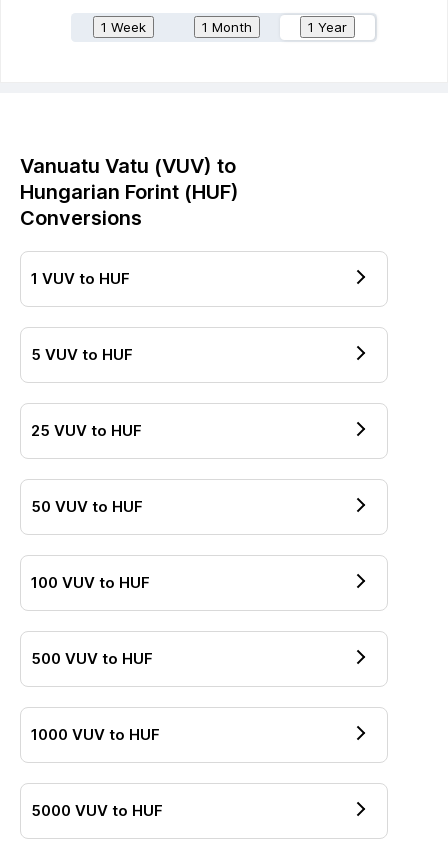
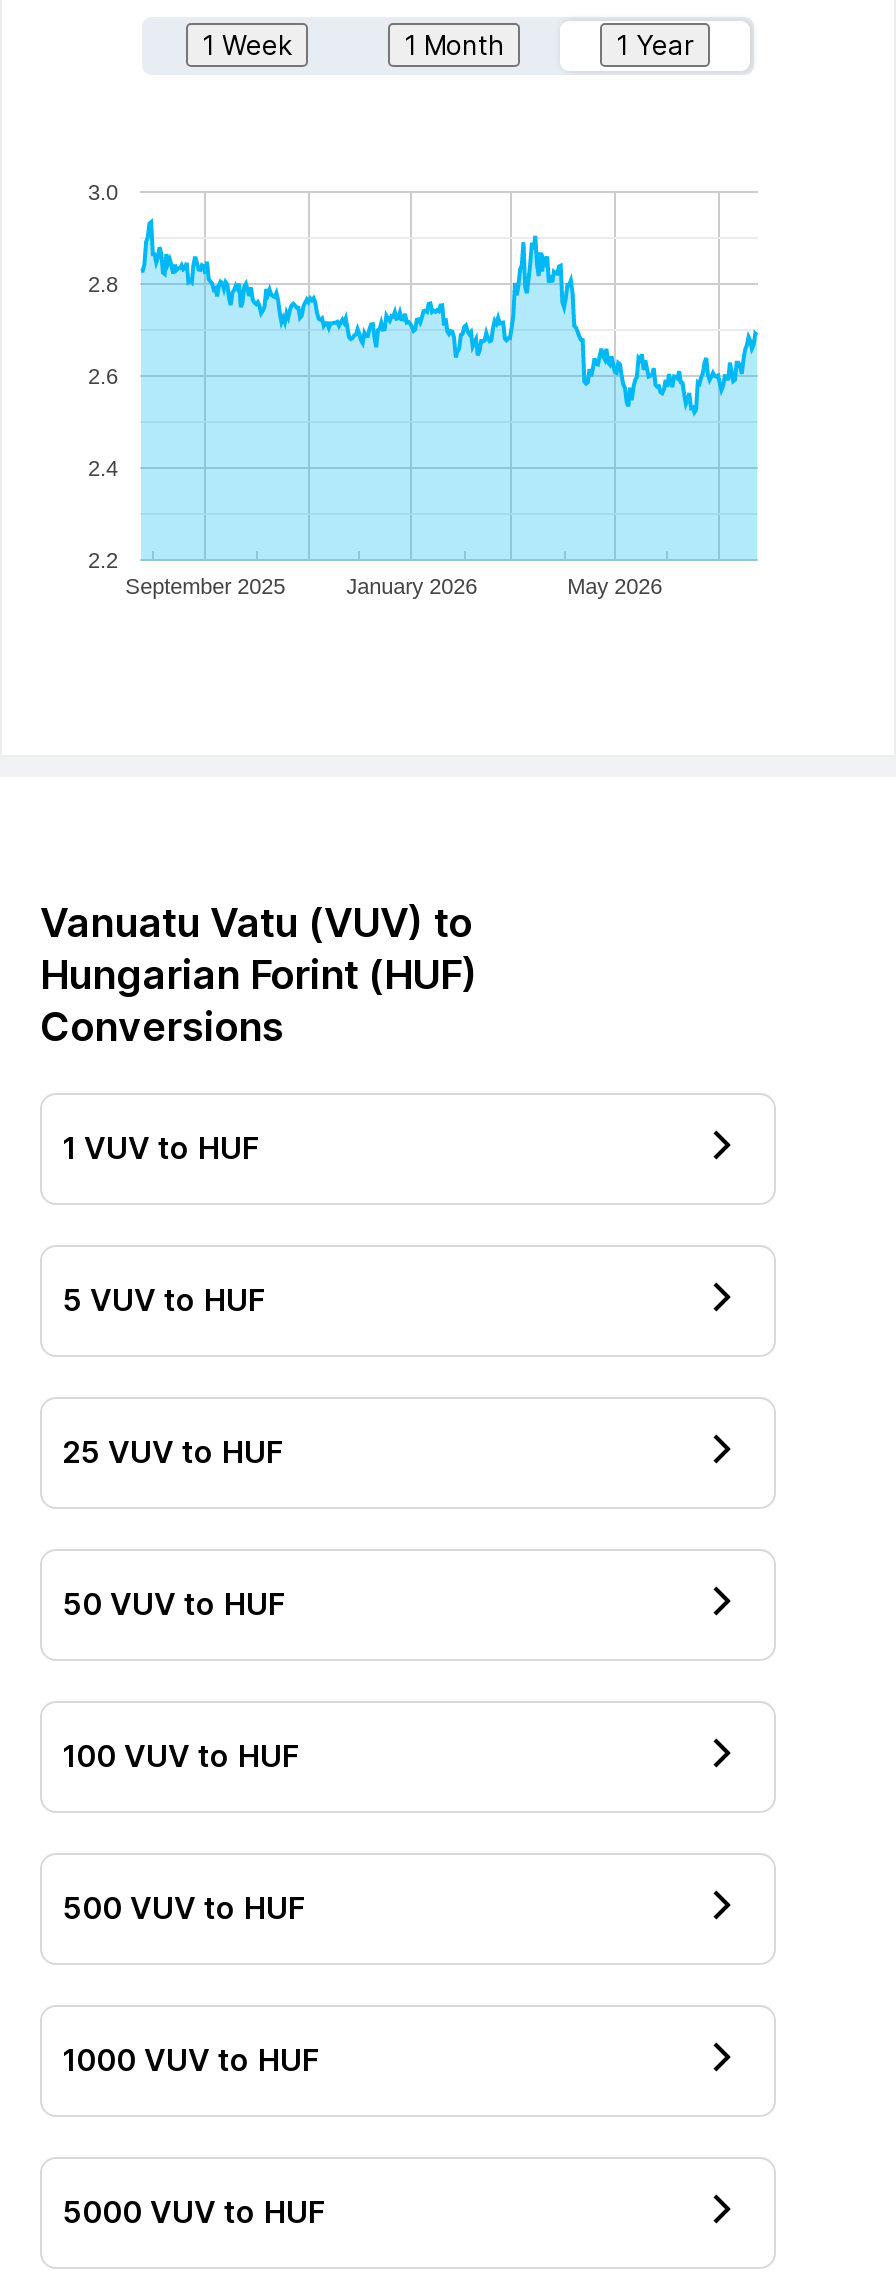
none -> [88,547,118,572] 2.2
none -> [88,455,118,480] 2.4
none -> [88,363,118,388] 2.6
none -> [88,271,118,296] 2.8
none -> [88,179,118,204] 3.0
none -> [125,217,760,598] [image] | September 2025 | January 2026 | May 2026

